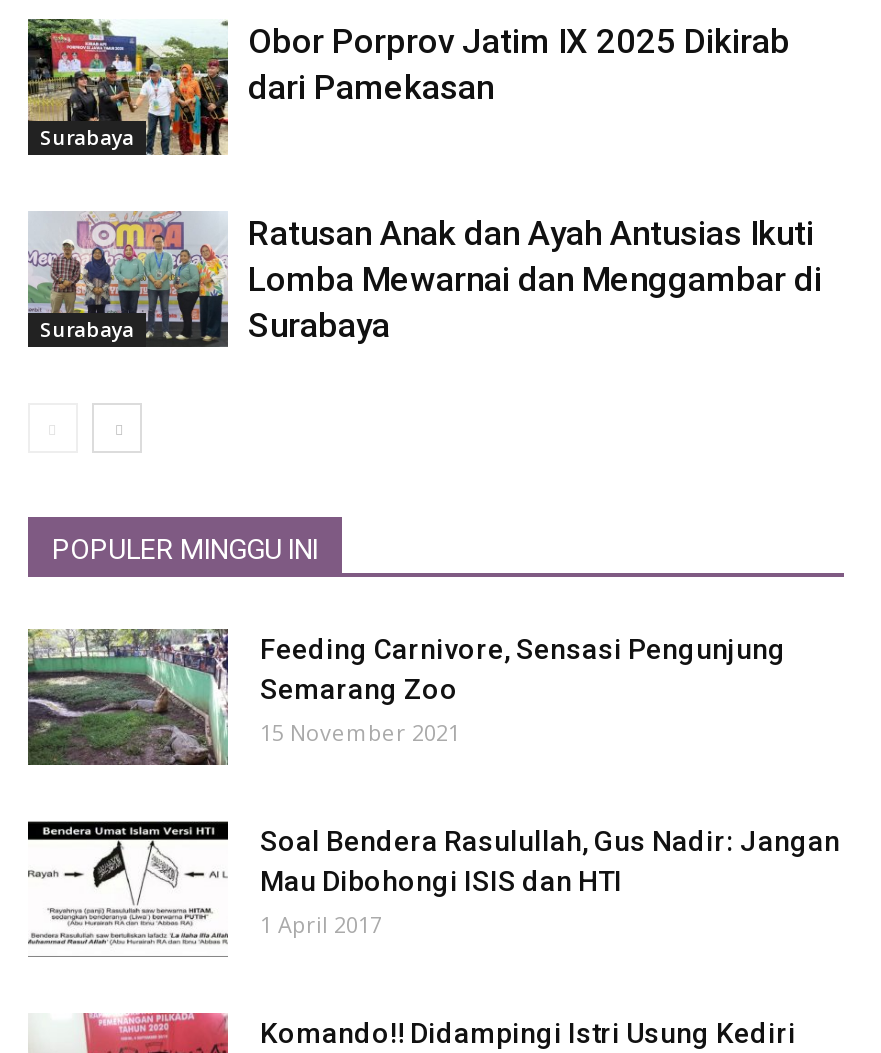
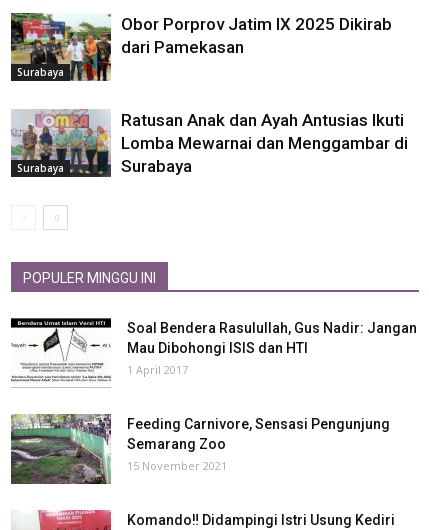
moved [26,627,786,767] -> [10,413,390,485]: [image] | Feeding Carnivore, Sensasi Pengunjung | Semarang Zoo | 15 November 2021
moved [40,821,840,947] -> [17,318,417,381]: [image] | Soal Bendera Rasulullah, Gus Nadir: Jangan | Mau Dibohongi ISIS dan HTI | 1 April 2017

